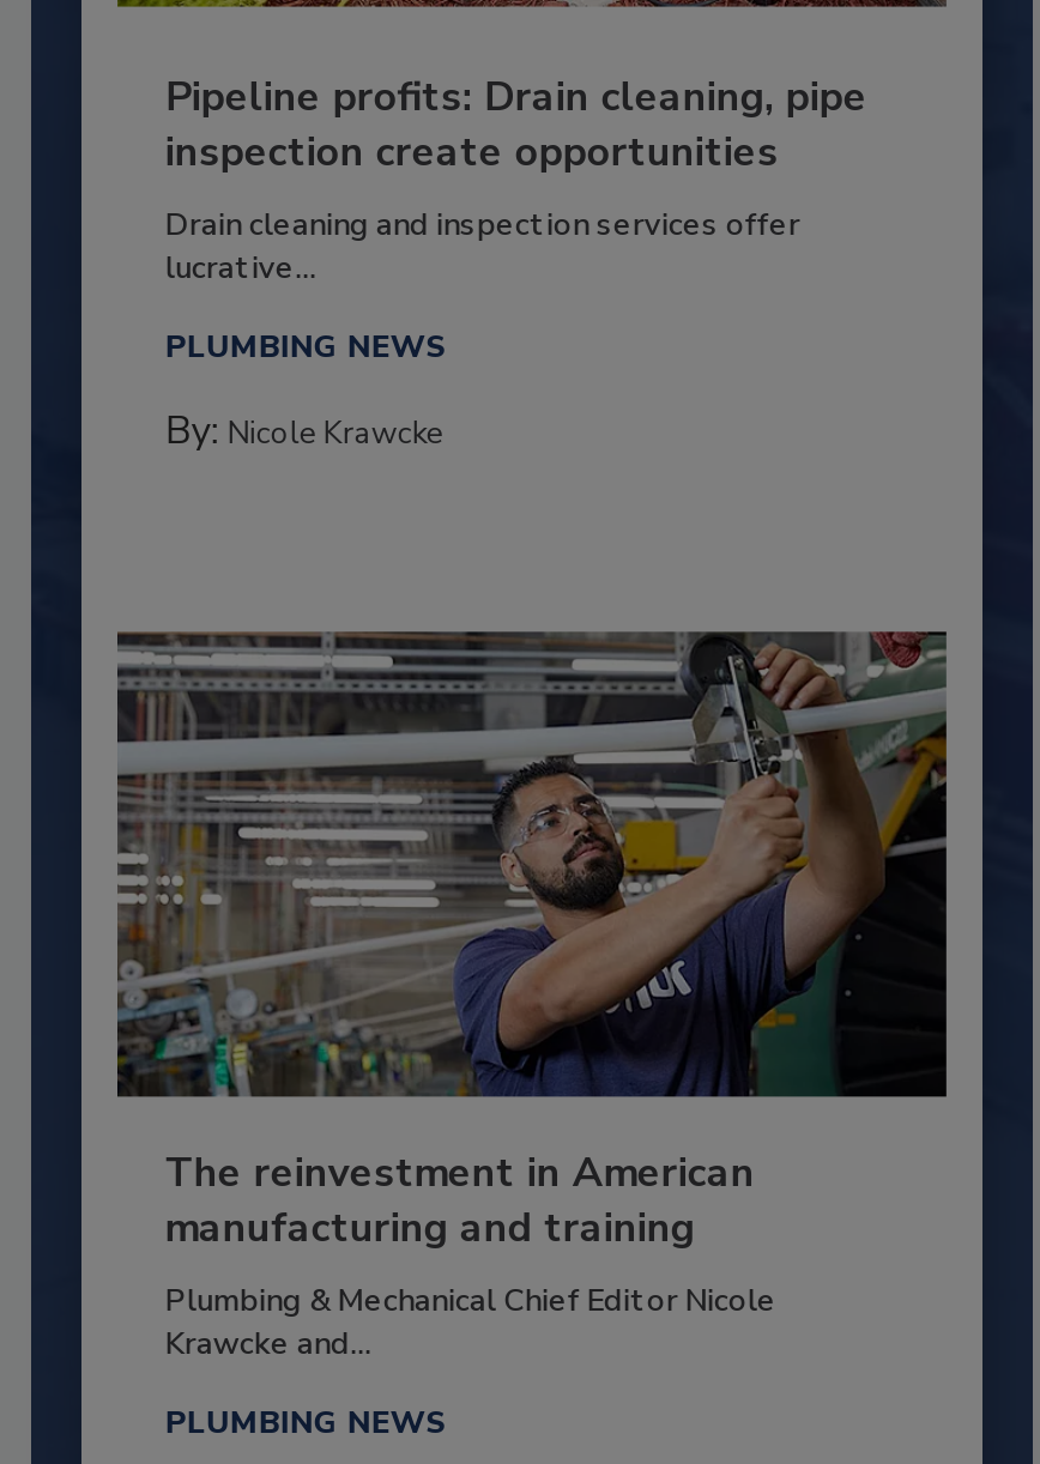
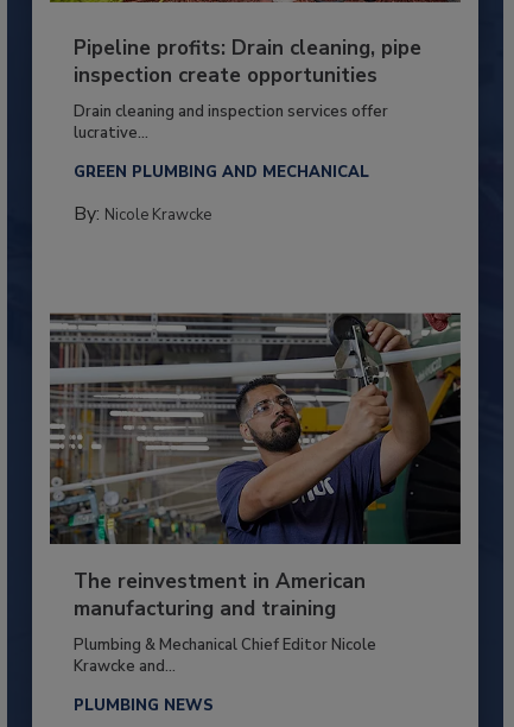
[165,327,448,370] PLUMBING NEWS -> [73,162,369,183] GREEN PLUMBING AND MECHANICAL

